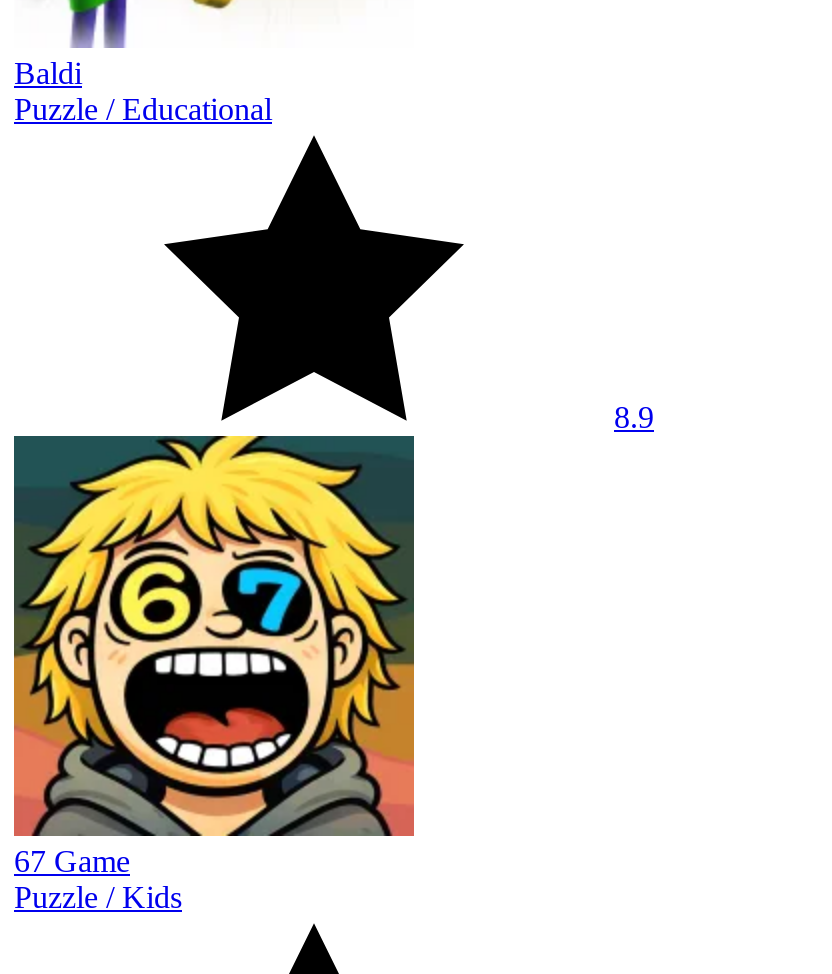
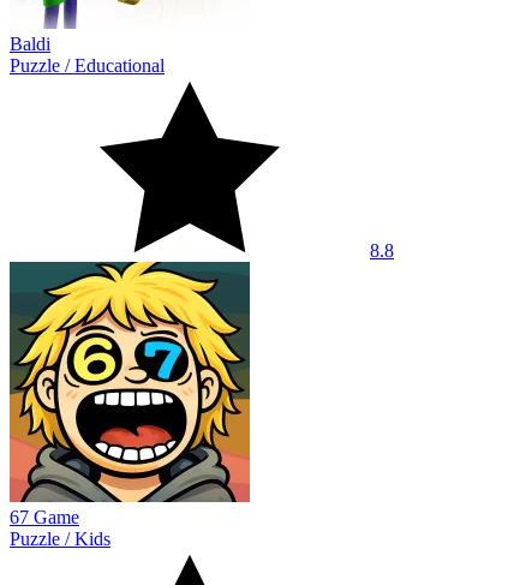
[614,401,654,435] 8.9 -> [370,241,394,261] 8.8

